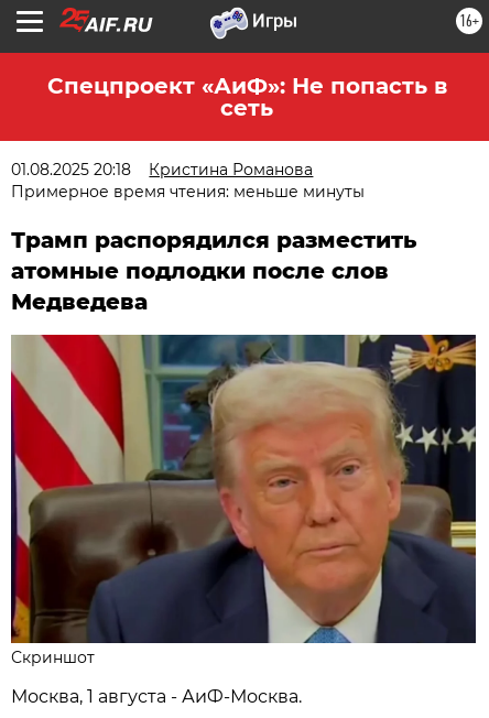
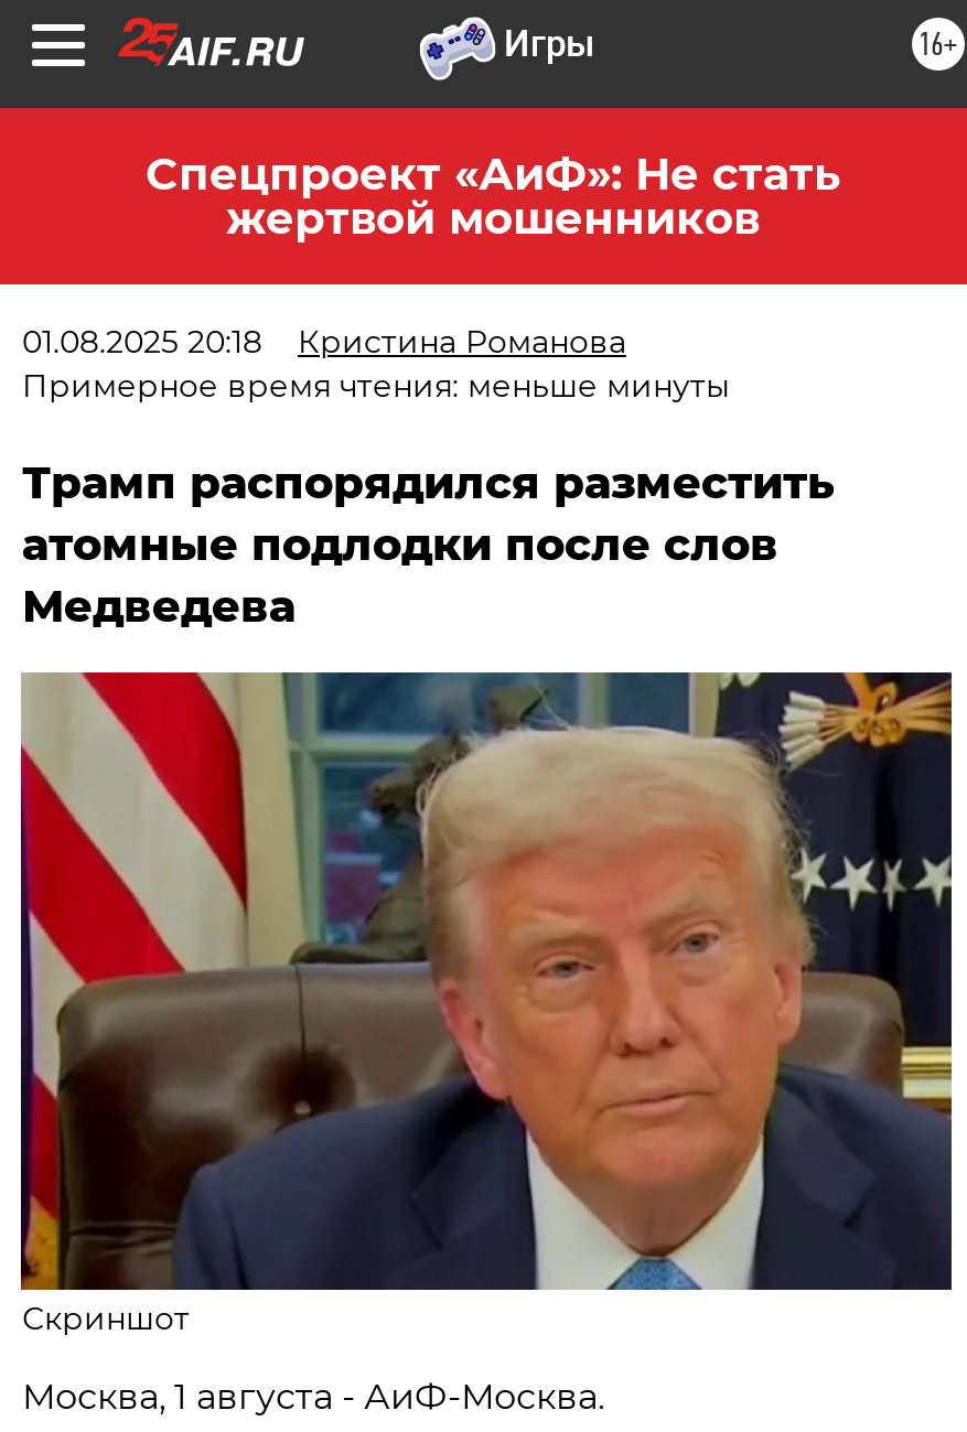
[47,73,447,121] Спецпроект «АиФ»: Не попасть в | сеть -> [146,148,840,245] Спецпроект «АиФ»: Не стать | жертвой мошенников

